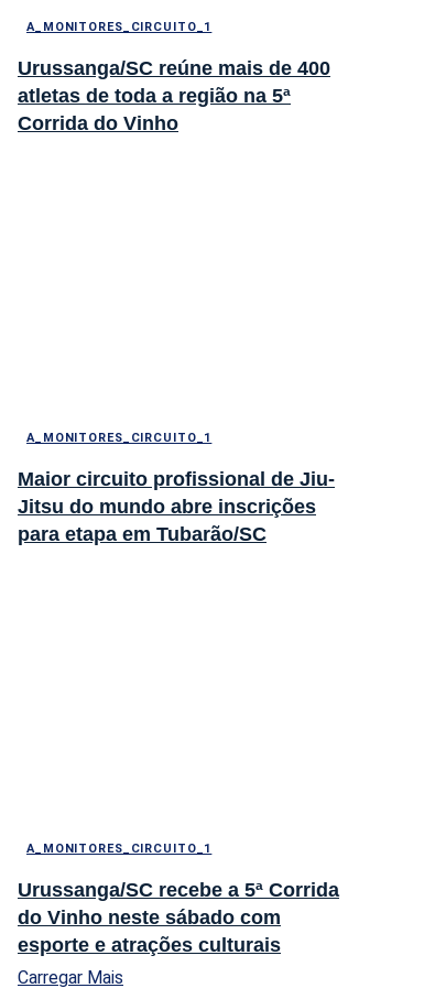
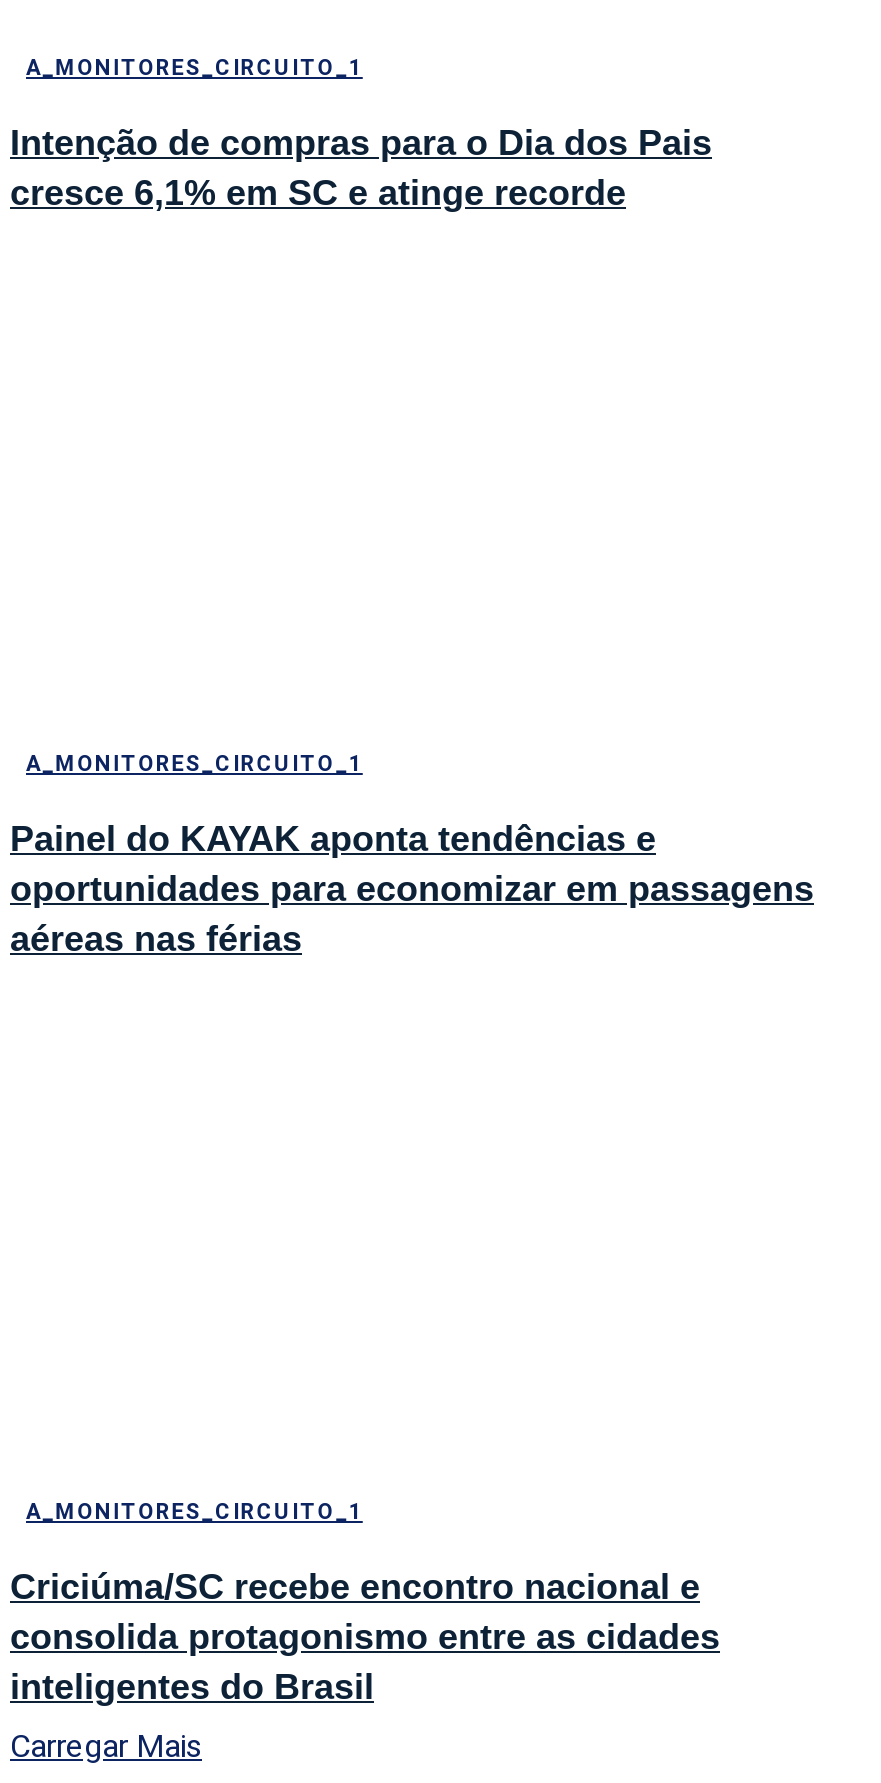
[18,57,330,134] Urussanga/SC reúne mais de 400 | atletas de toda a região na 5ª | Corrida do Vinho -> [10,123,712,213] Intenção de compras para o Dia dos Pais | cresce 6,1% em SC e atinge recorde
[18,468,335,545] Maior circuito profissional de Jiu- | Jitsu do mundo abre inscrições | para etapa em Tubarão/SC -> [10,819,814,959] Painel do KAYAK aponta tendências e | oportunidades para economizar em passagens | aéreas nas férias
[18,879,339,956] Urussanga/SC recebe a 5ª Corrida | do Vinho neste sábado com | esporte e atrações culturais -> [10,1566,720,1706] Criciúma/SC recebe encontro nacional e | consolida protagonismo entre as cidades | inteligentes do Brasil

